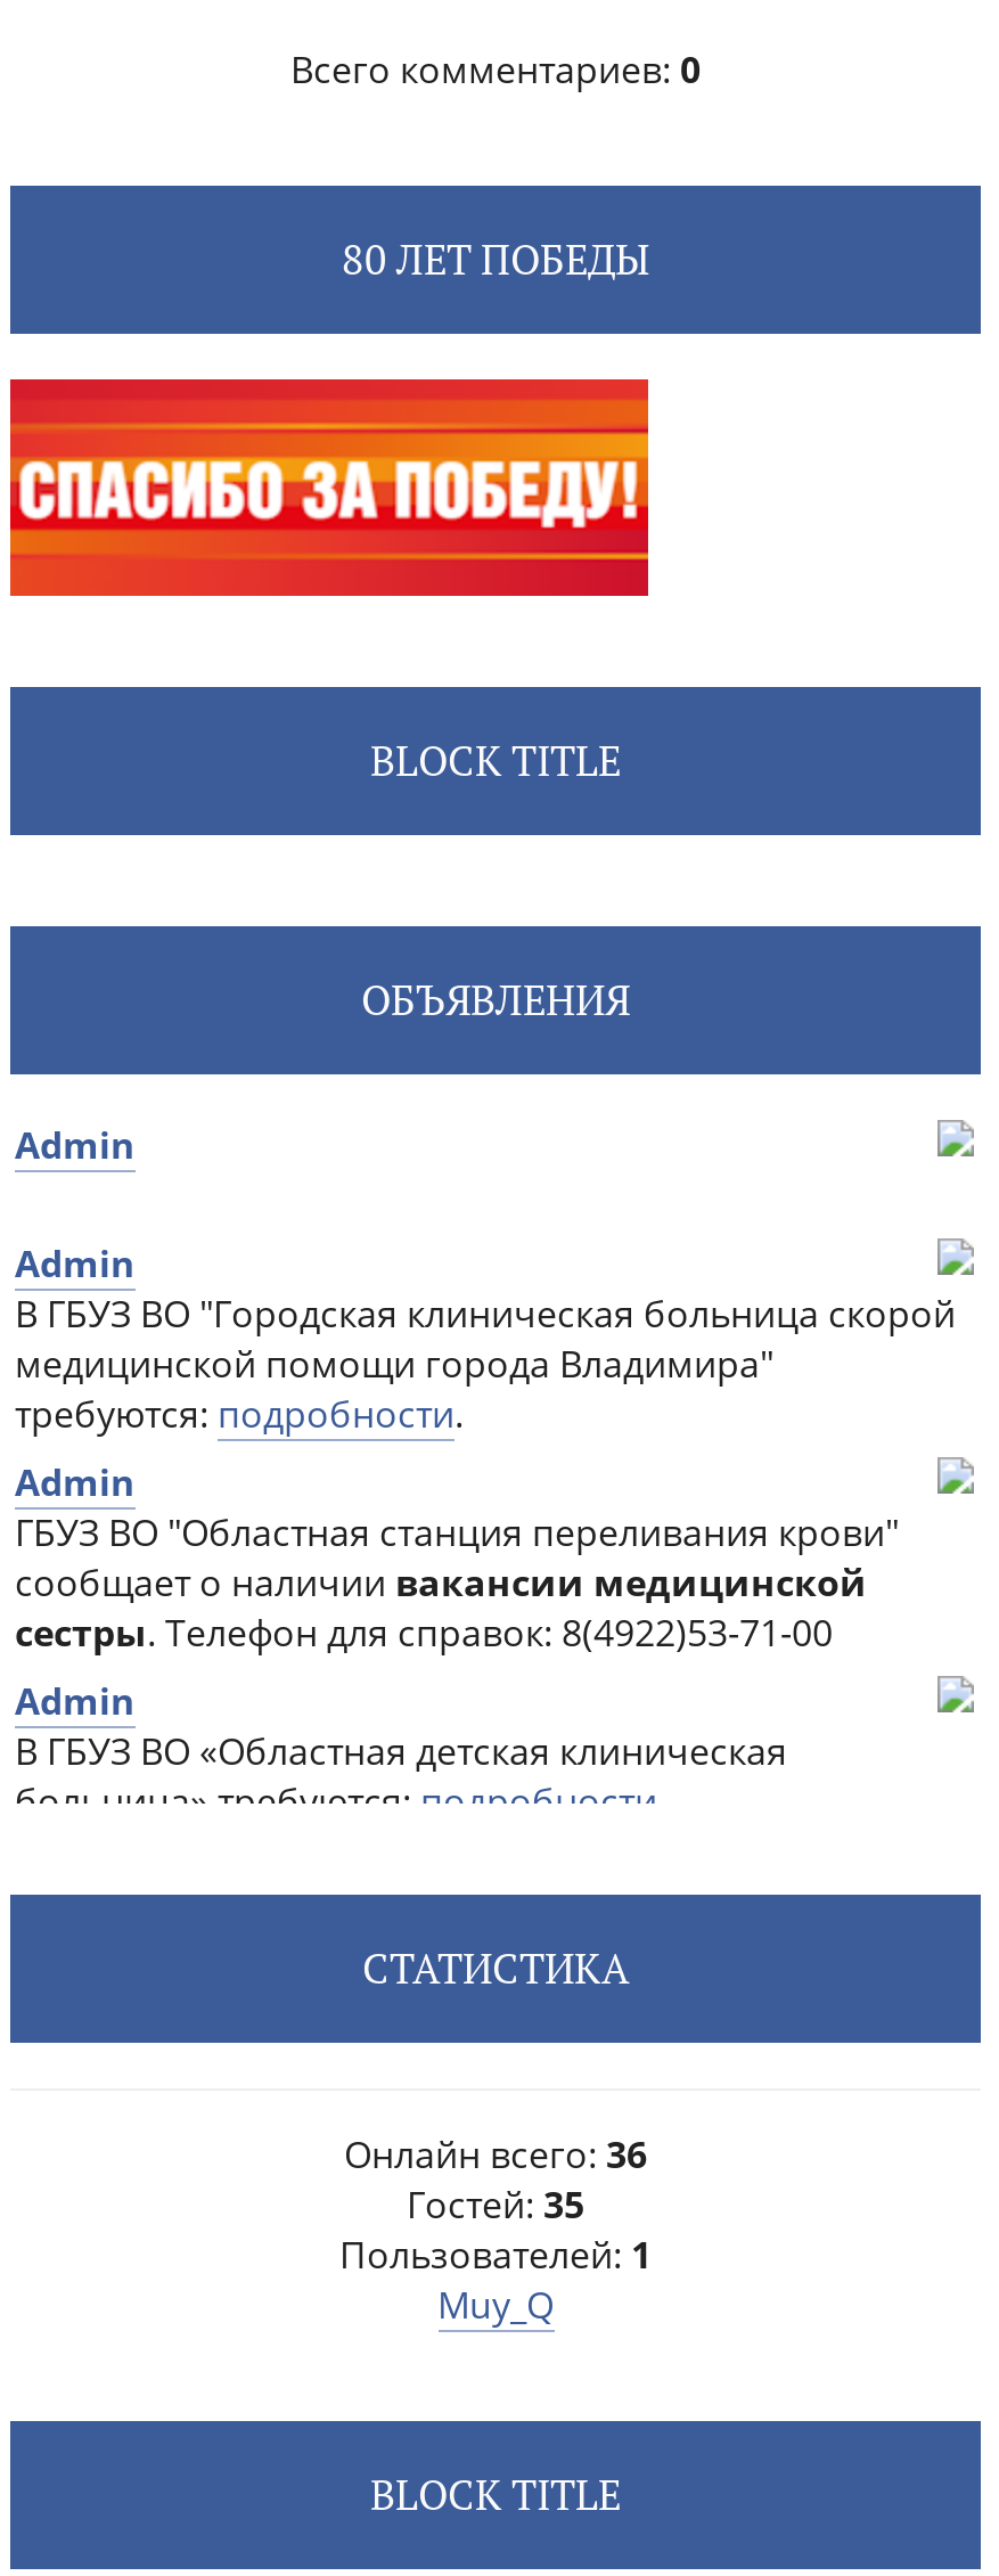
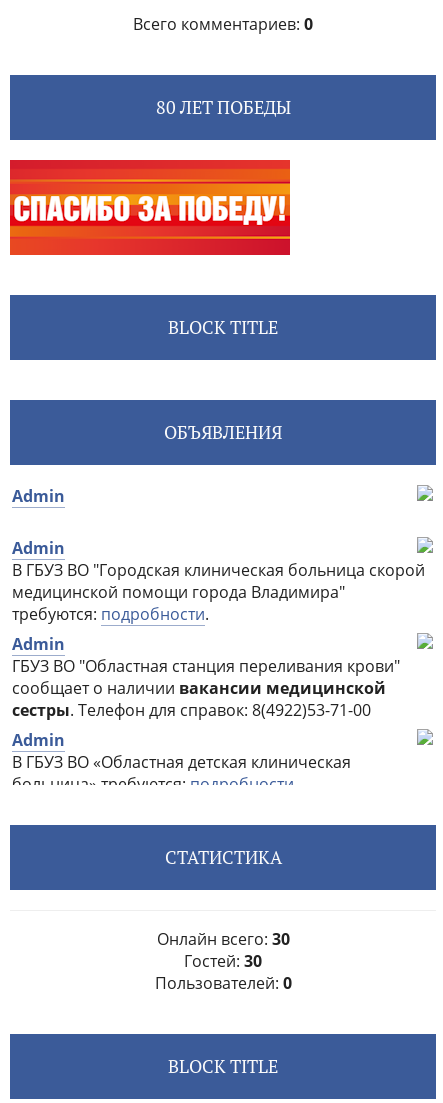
[339,2129,652,2330] Онлайн всего: 36 | Гостей: 35 | Пользователей: 1 | Muy_Q -> [154,928,291,994] Онлайн всего: 30 | Гостей: 30 | Пользователей: 0

